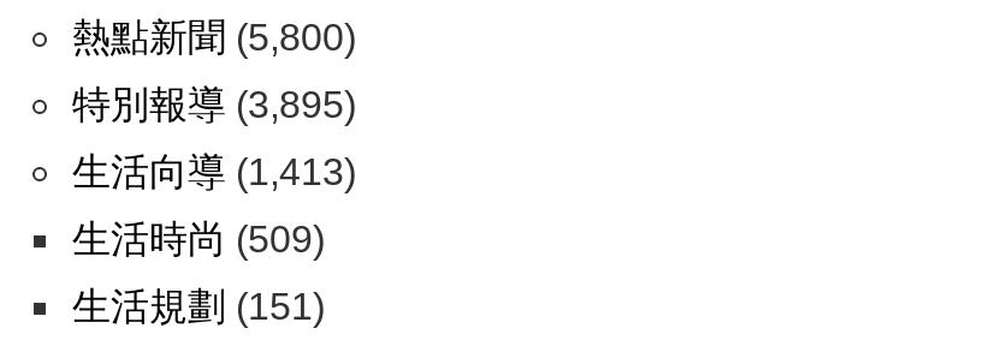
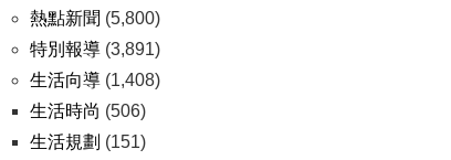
[72,84,356,125] 特別報導(3,895) -> [30,40,160,58] 特別報導(3,891)
[72,151,356,192] 生活向導(1,413) -> [30,71,160,89] 生活向導(1,408)
[72,219,325,259] 生活時尚(509) -> [30,102,146,120] 生活時尚(506)

